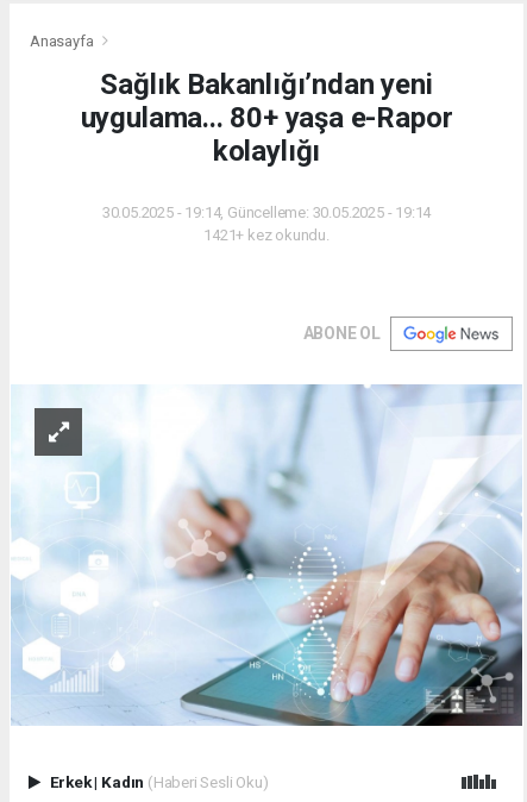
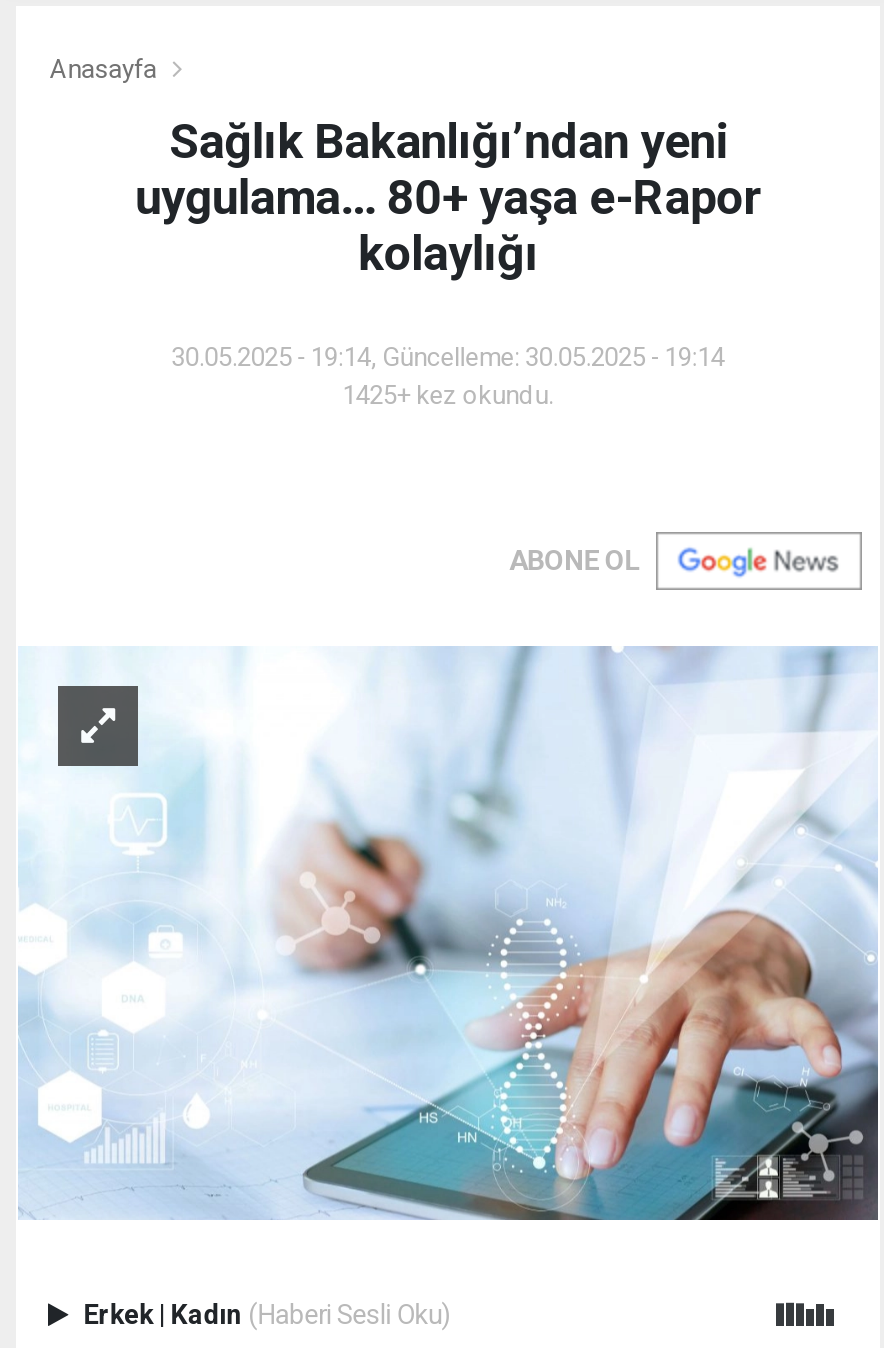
[204,226,329,244] 1421+ kez okundu. -> [342,380,554,410] 1425+ kez okundu.

